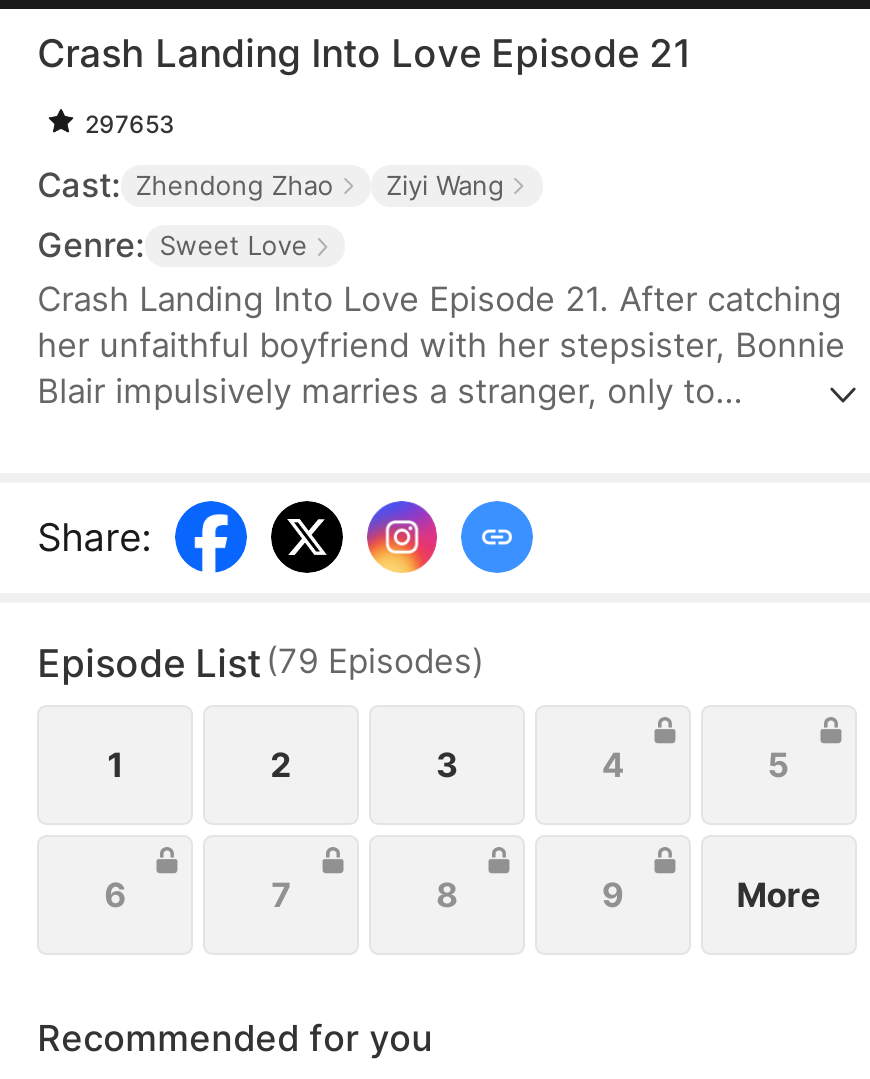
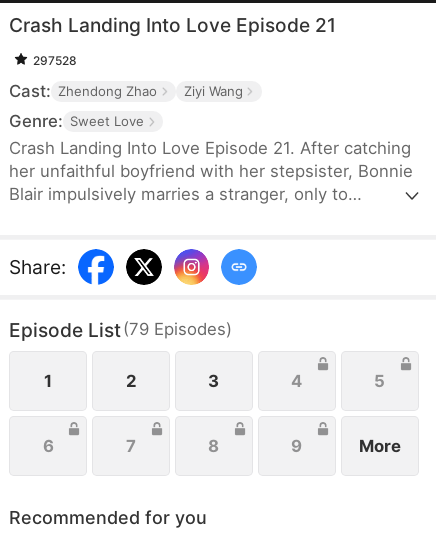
[85,108,175,138] 297653 -> [33,53,77,68] 297528

